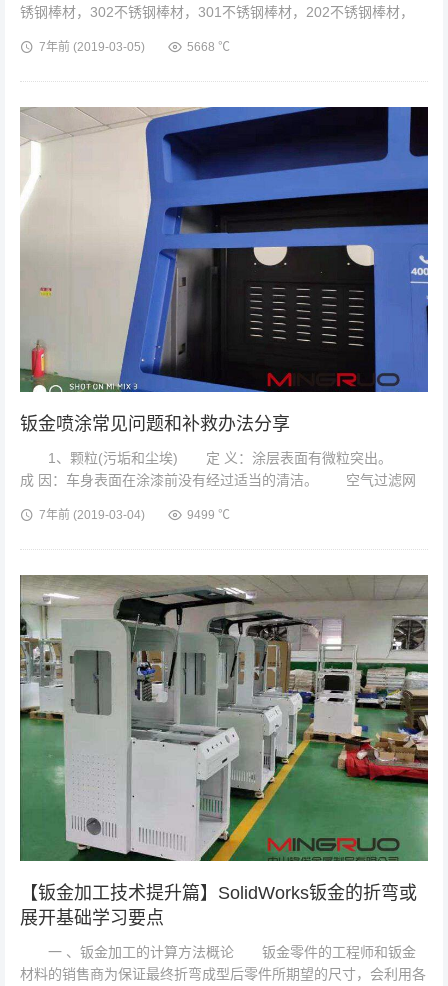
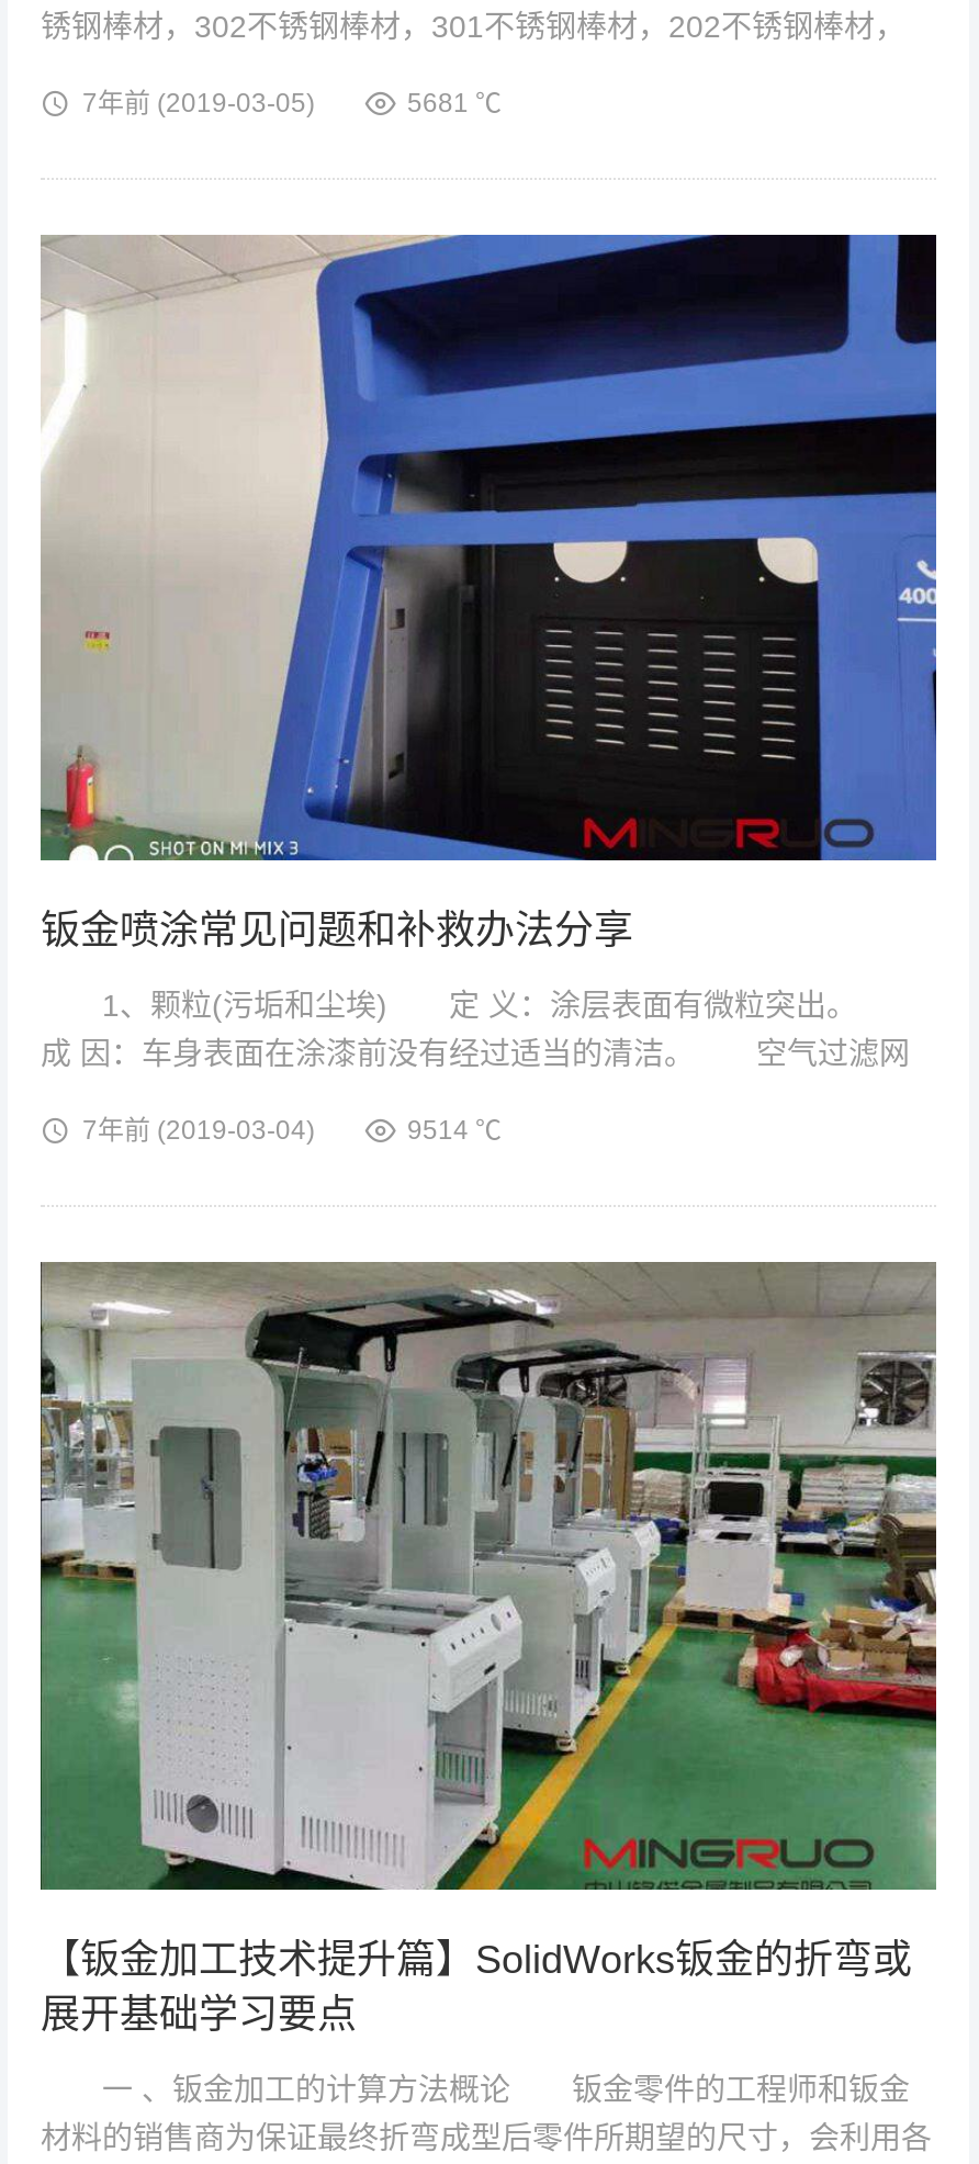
[187,40,230,54] 5668 ℃ -> [407,87,502,118] 5681 ℃
[187,508,230,522] 9499 ℃ -> [407,1116,502,1147] 9514 ℃

